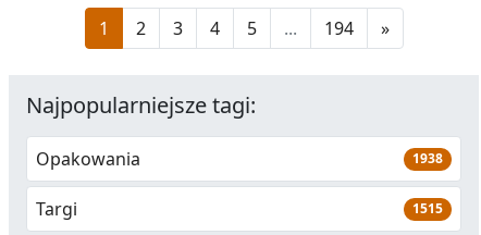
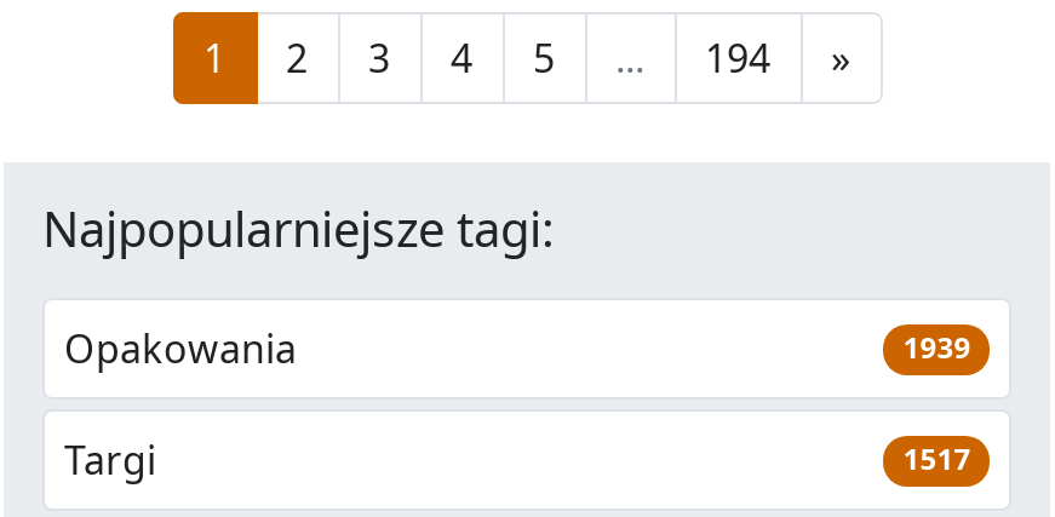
[413,149,443,168] 1938 -> [903,328,971,369] 1939
[413,200,443,218] 1515 -> [903,439,971,480] 1517

